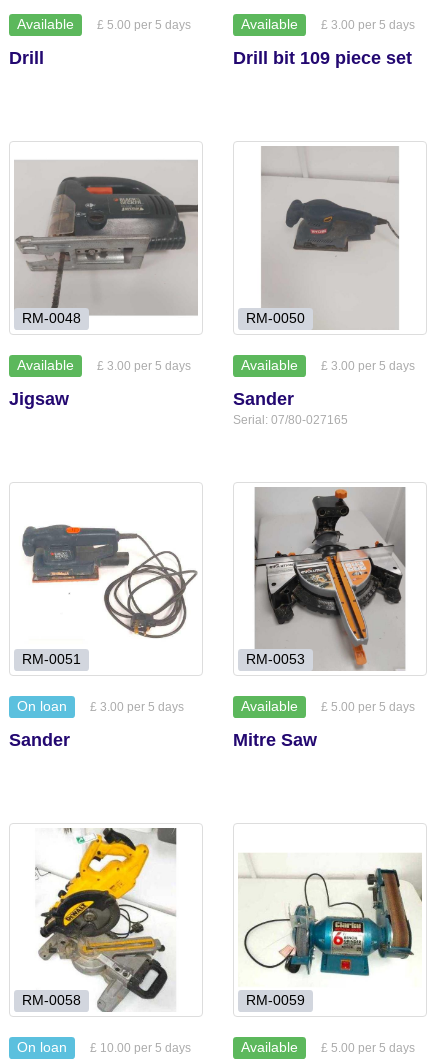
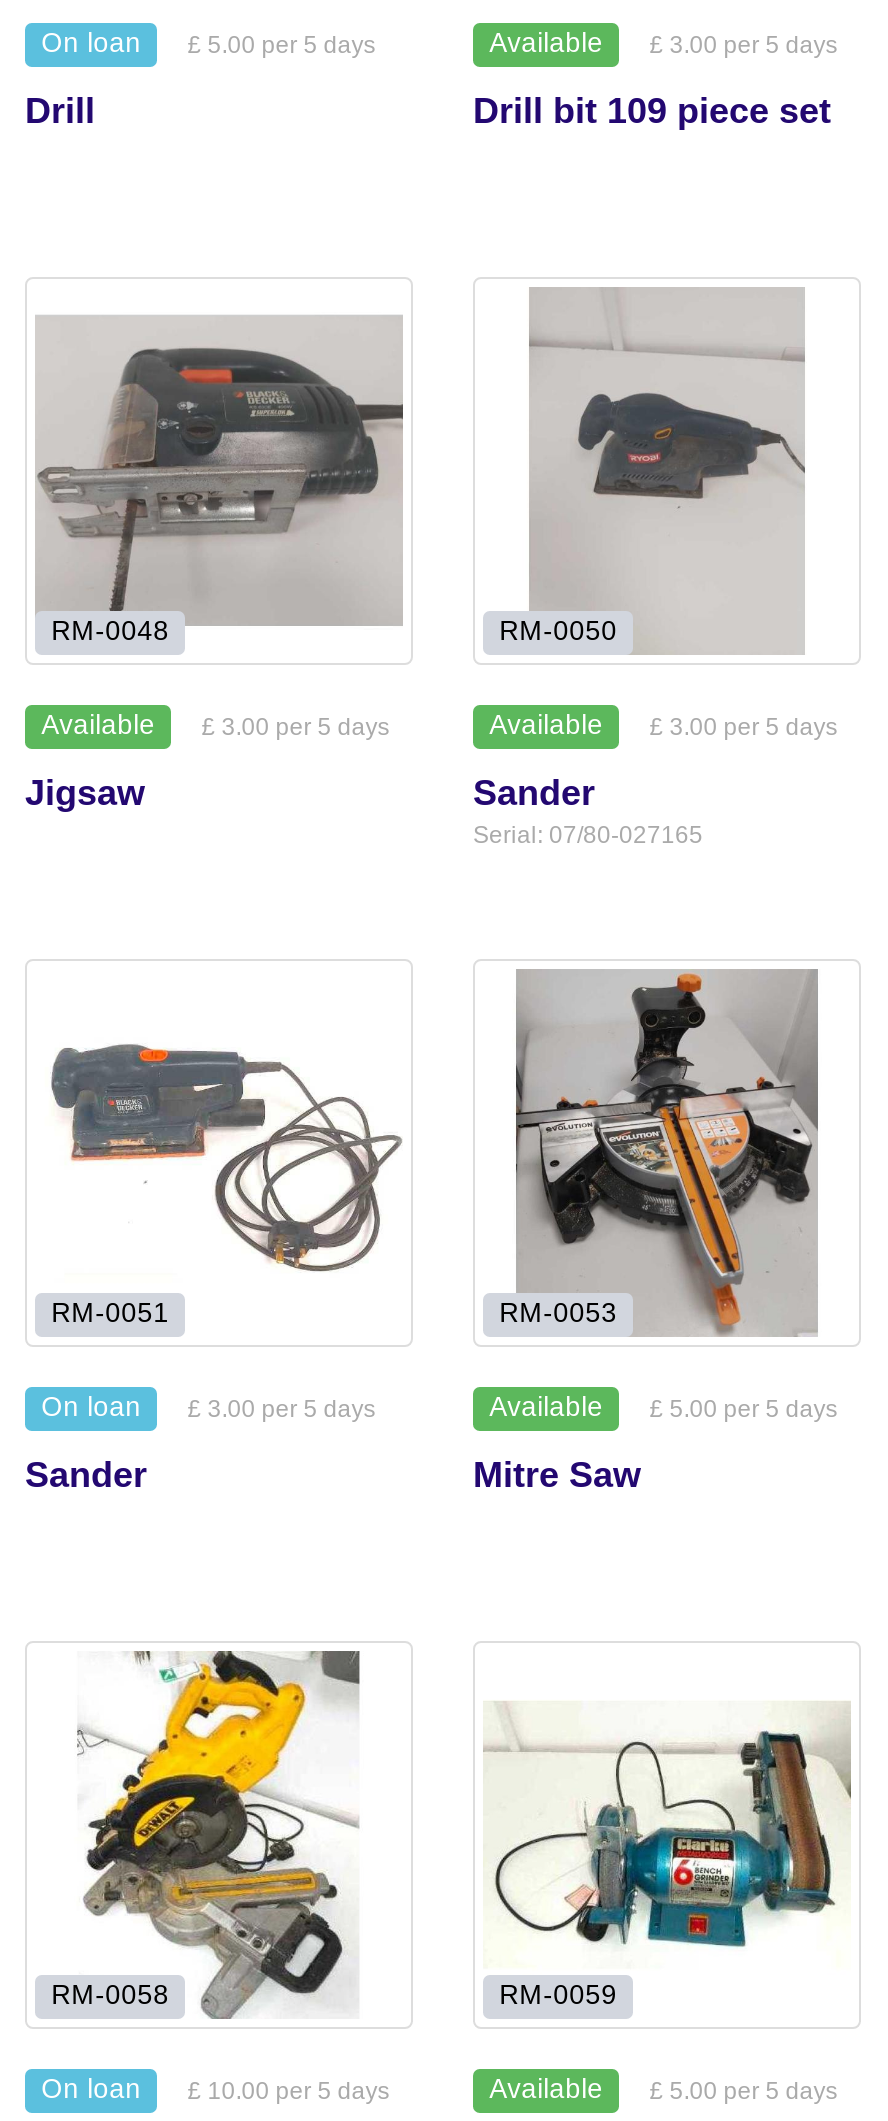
[17,17,74,32] Available -> [41,29,141,59] On loan

